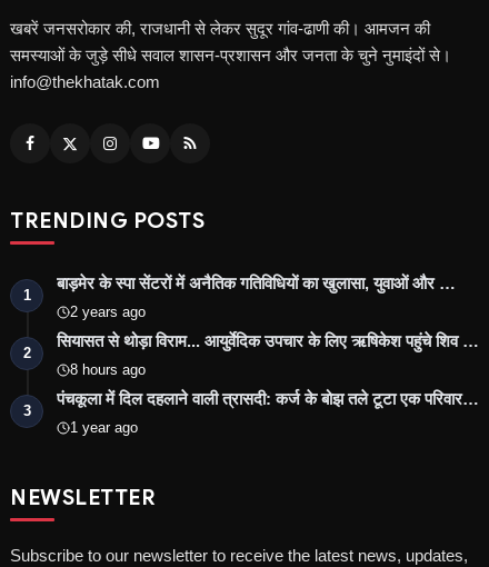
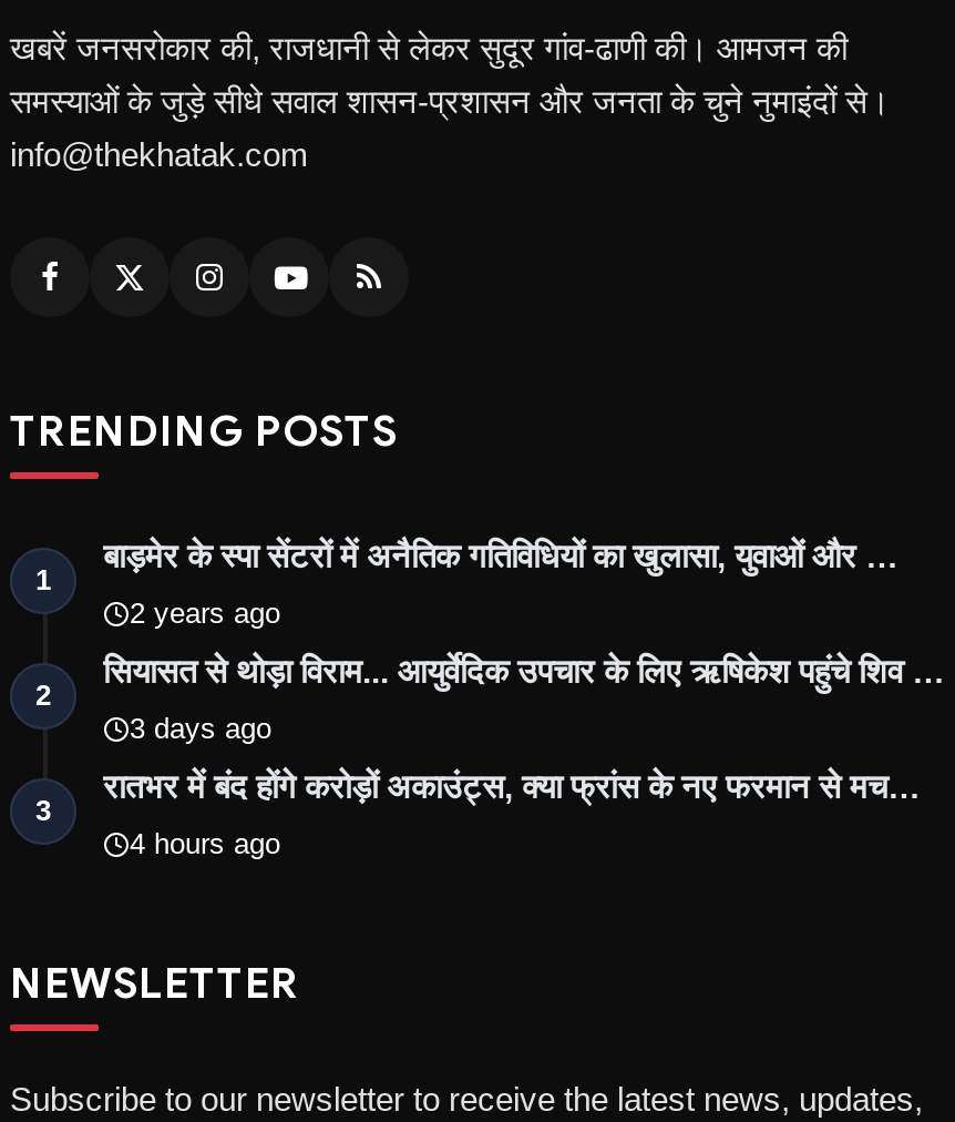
[70,361,146,378] 8 hours ago -> [130,711,271,744] 3 days ago
[57,389,479,408] पंचकूला में दिल दहलाने वाली त्रासदी: कर्ज के बोझ तले टूटा एक परिवार… -> [103,766,921,804] रातभर में बंद होंगे करोड़ों अकाउंट्स, क्या फ्रांस के नए फरमान से मच…
[70,419,138,435] 1 year ago -> [130,826,280,859] 4 hours ago

